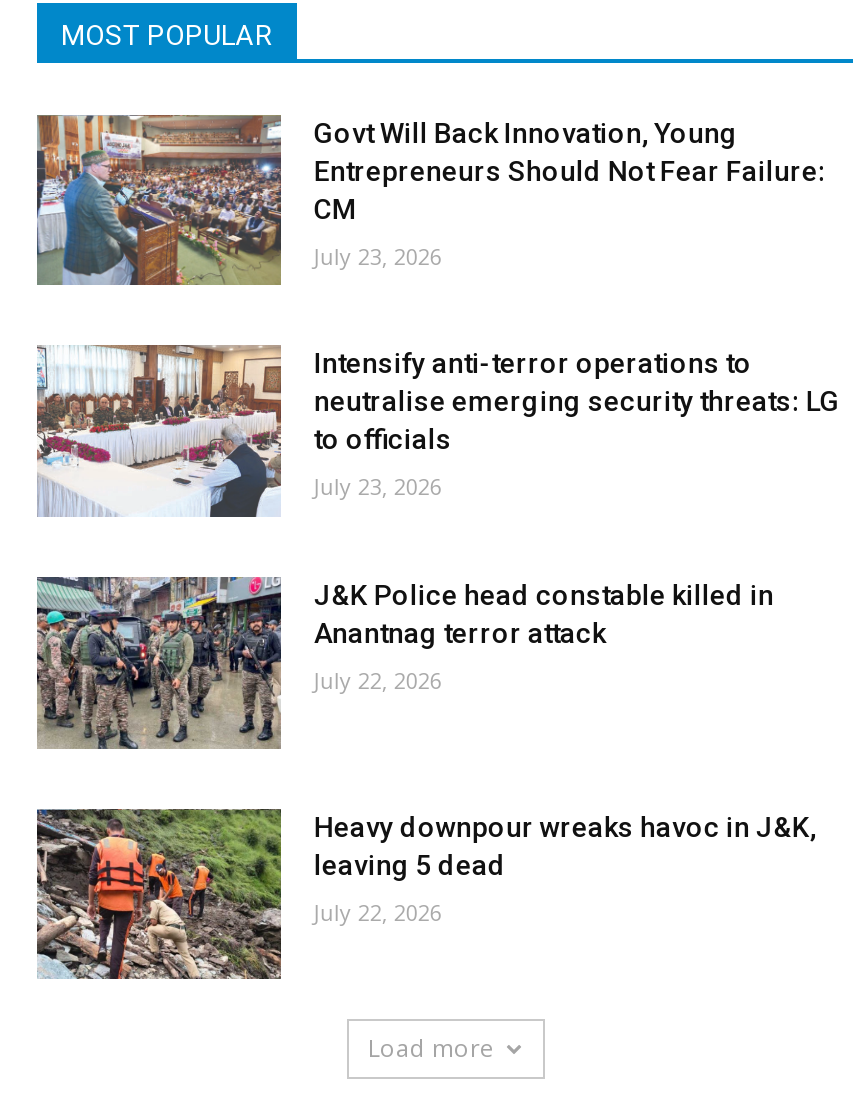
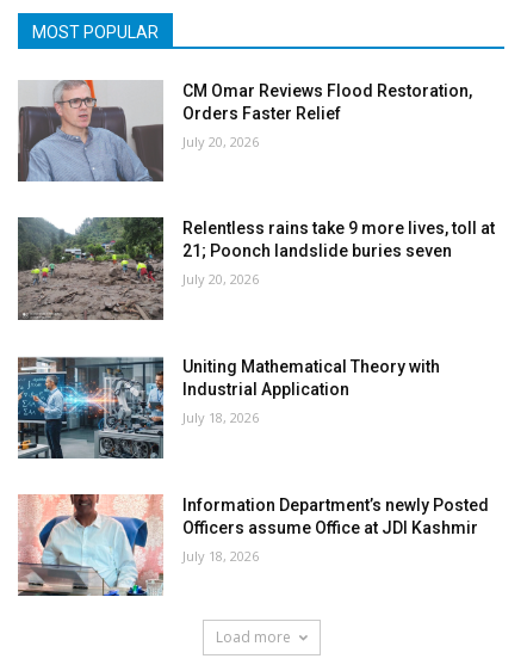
[35,115,826,287] [image] | Govt Will Back Innovation, Young | Entrepreneurs Should Not Fear Failure: | CM -> [18,80,473,183] [image] | CM Omar Reviews Flood Restoration, | Orders Faster Relief
[314,240,442,270] July 23, 2026 -> [183,132,259,150] July 20, 2026
[35,343,840,519] [image] | Intensify anti-terror operations to | neutralise emerging security threats: LG | to officials -> [17,216,495,321] [image] | Relentless rains take 9 more lives, toll at | 21; Poonch landslide buries seven
[314,472,442,502] July 23, 2026 -> [183,270,259,288] July 20, 2026
[35,577,774,751] [image] | J&K Police head constable killed in | Anantnag terror attack -> [17,357,440,460] [image] | Uniting Mathematical Theory with | Industrial Application
[314,665,442,695] July 22, 2026 -> [183,408,259,426] July 18, 2026
[35,807,816,981] [image] | Heavy downpour wreaks havoc in J&K, | leaving 5 dead -> [18,494,489,597] [image] | Information Department’s newly Posted | Officers assume Office at JDI Kashmir
[314,896,442,926] July 22, 2026 -> [183,546,259,564] July 18, 2026

